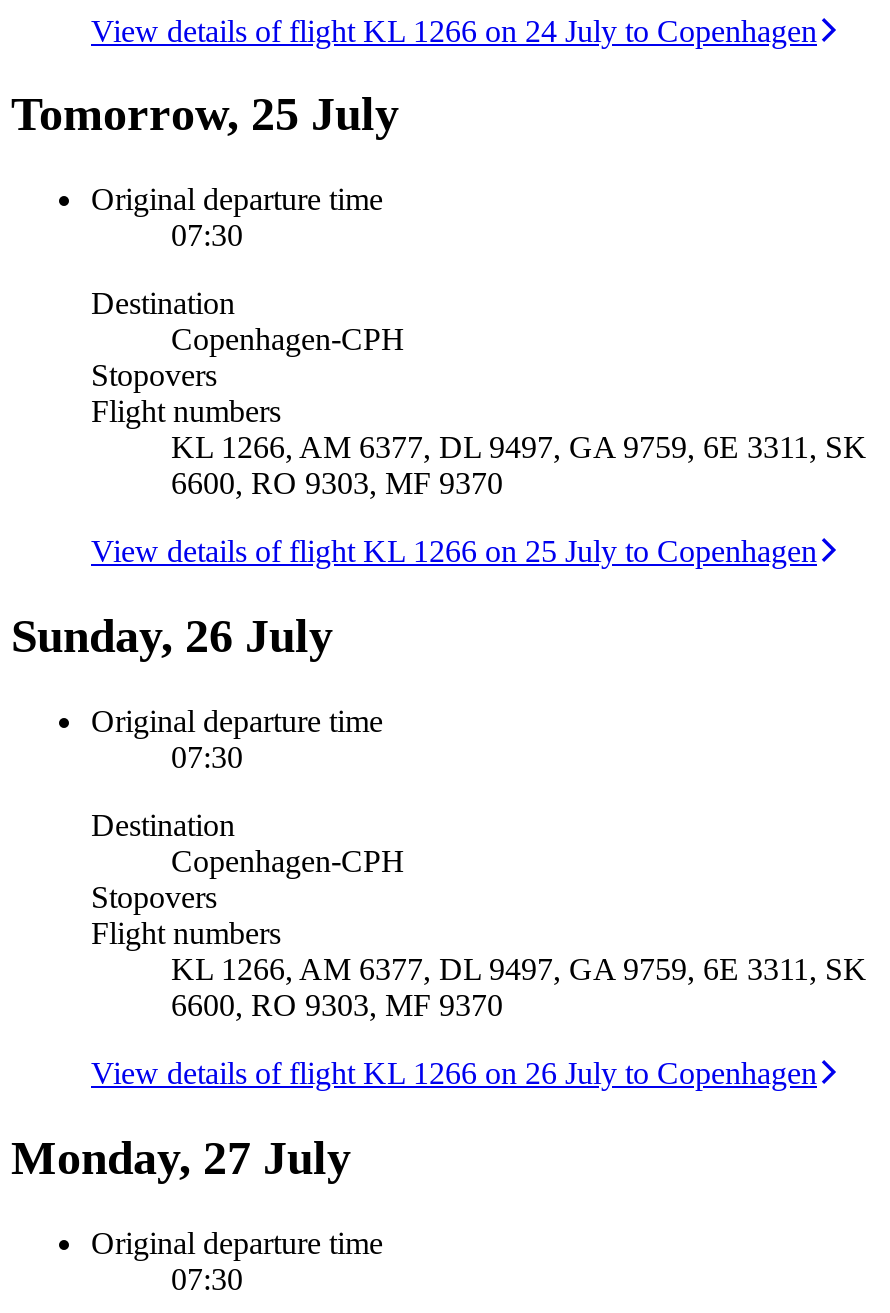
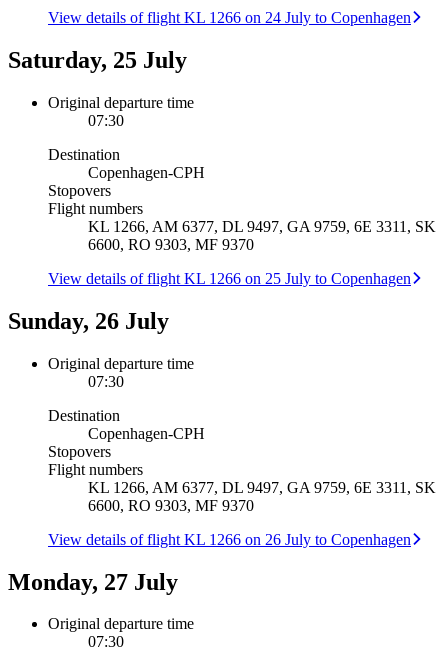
[11,89,399,141] Tomorrow, 25 July -> [8,47,187,73] Saturday, 25 July

